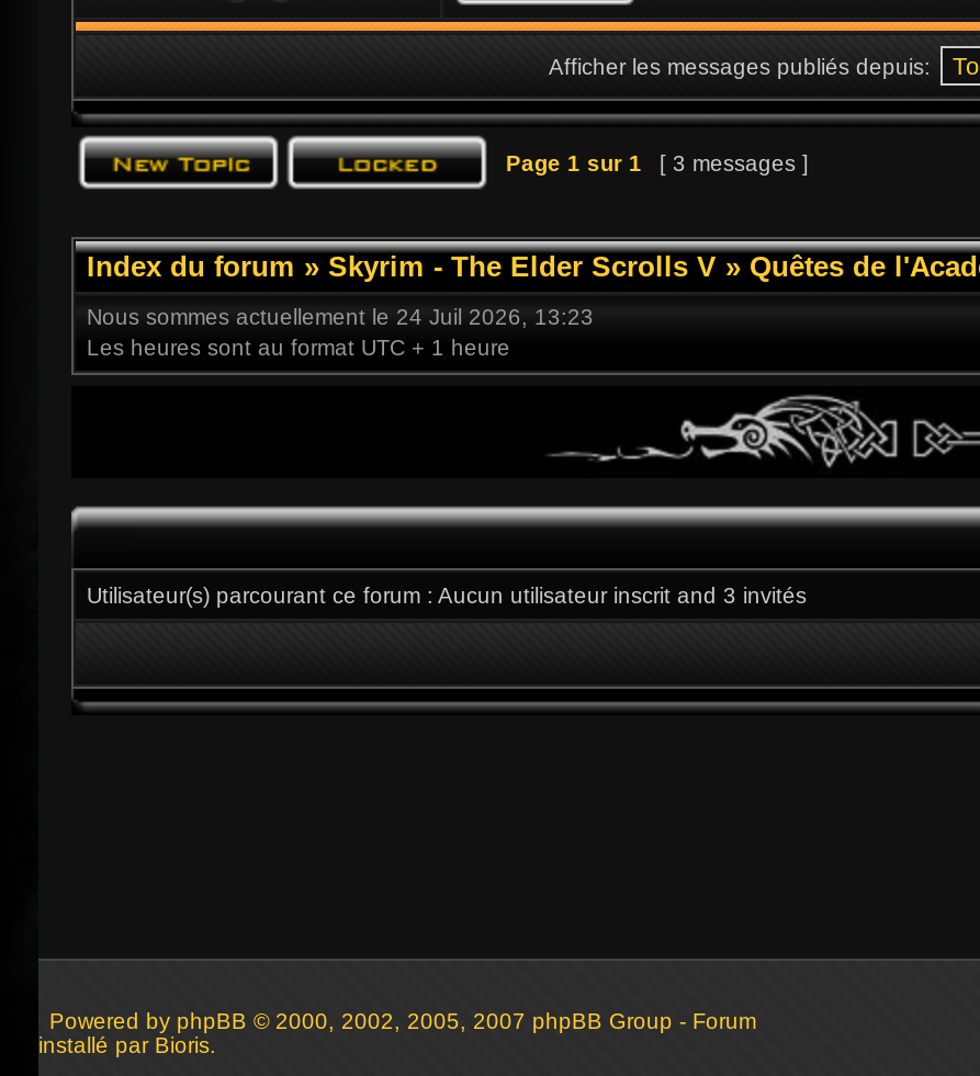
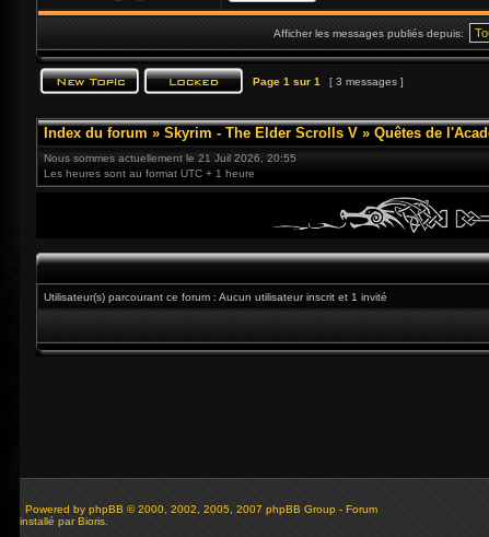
[87,305,594,329] Nous sommes actuellement le 24 Juil 2026, 13:23 -> [44,152,296,164] Nous sommes actuellement le 21 Juil 2026, 20:55
[87,584,807,608] Utilisateur(s) parcourant ce forum : Aucun utilisateur inscrit and 3 invités -> [44,291,387,303] Utilisateur(s) parcourant ce forum : Aucun utilisateur inscrit et 1 invité

